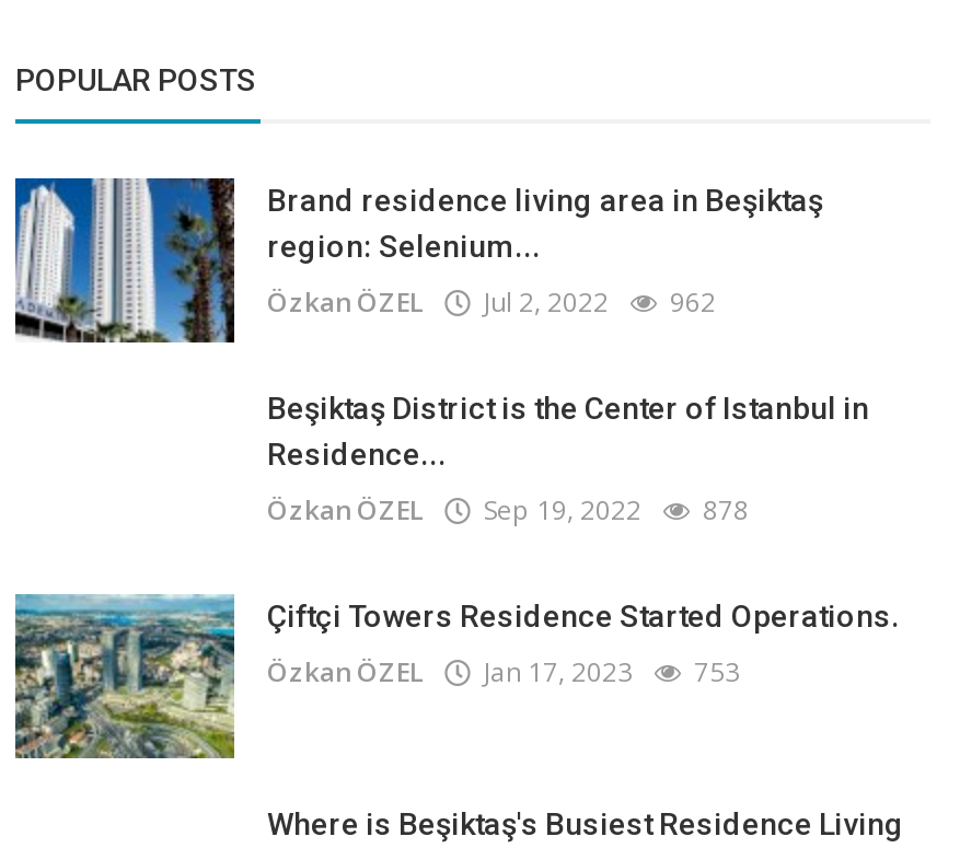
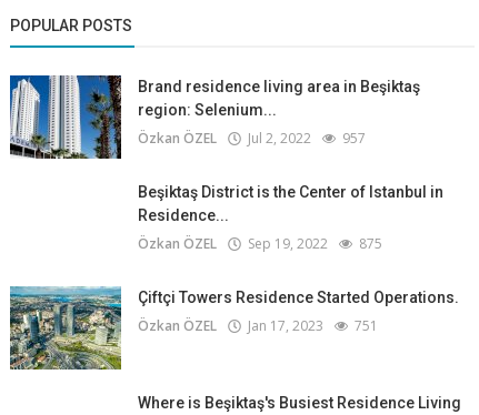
[267,284,716,321] Özkan ÖZEL Jul 2, 2022 962 -> [138,129,366,148] Özkan ÖZEL Jul 2, 2022 957
[267,492,749,529] Özkan ÖZEL Sep 19, 2022 878 -> [138,234,382,253] Özkan ÖZEL Sep 19, 2022 875
[267,654,740,691] Özkan ÖZEL Jan 17, 2023 753 -> [138,317,378,335] Özkan ÖZEL Jan 17, 2023 751

